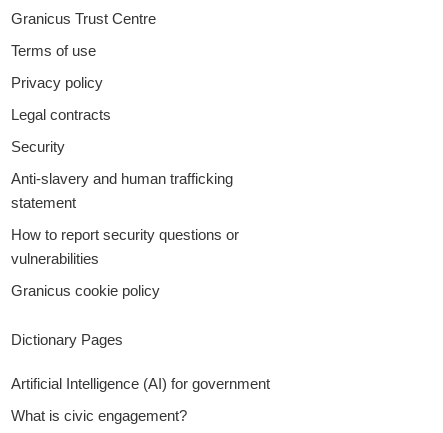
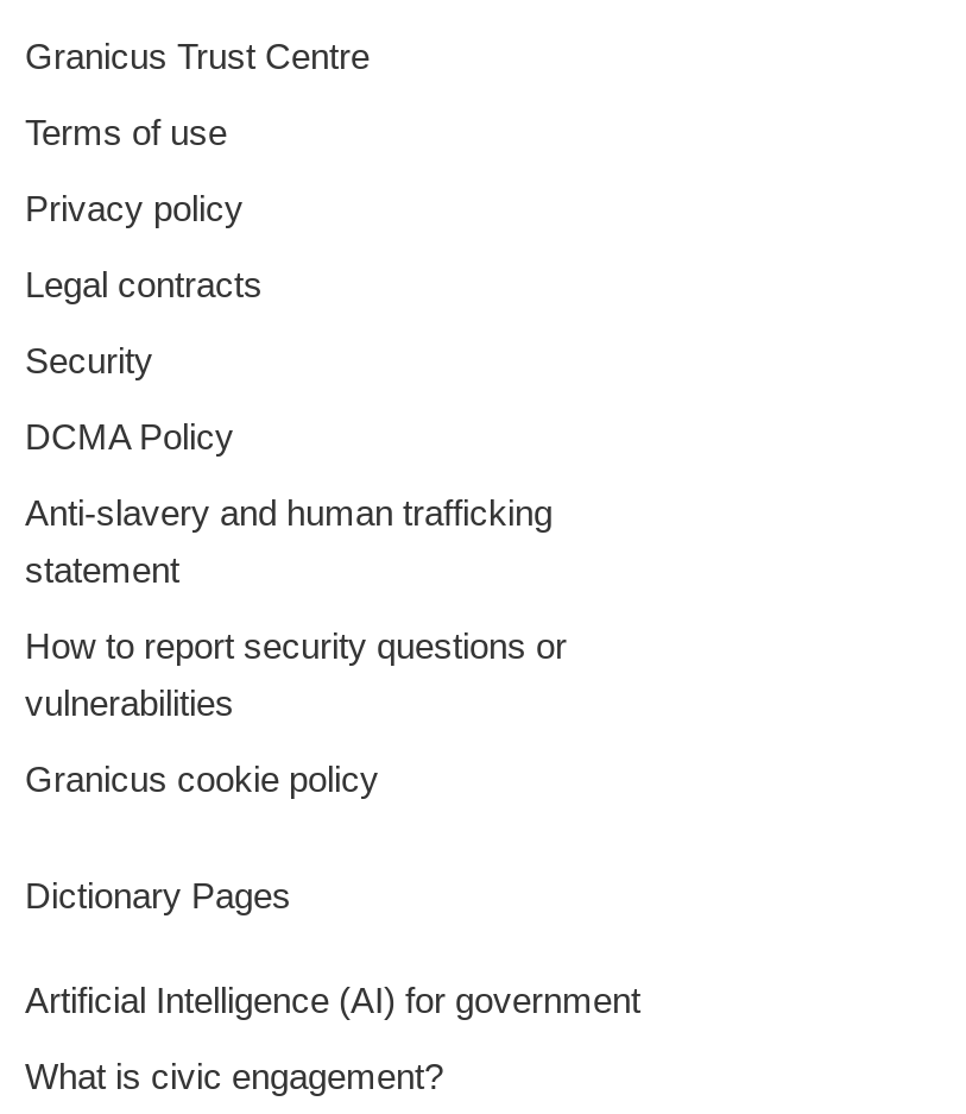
none -> [25,415,234,456] DCMA Policy

